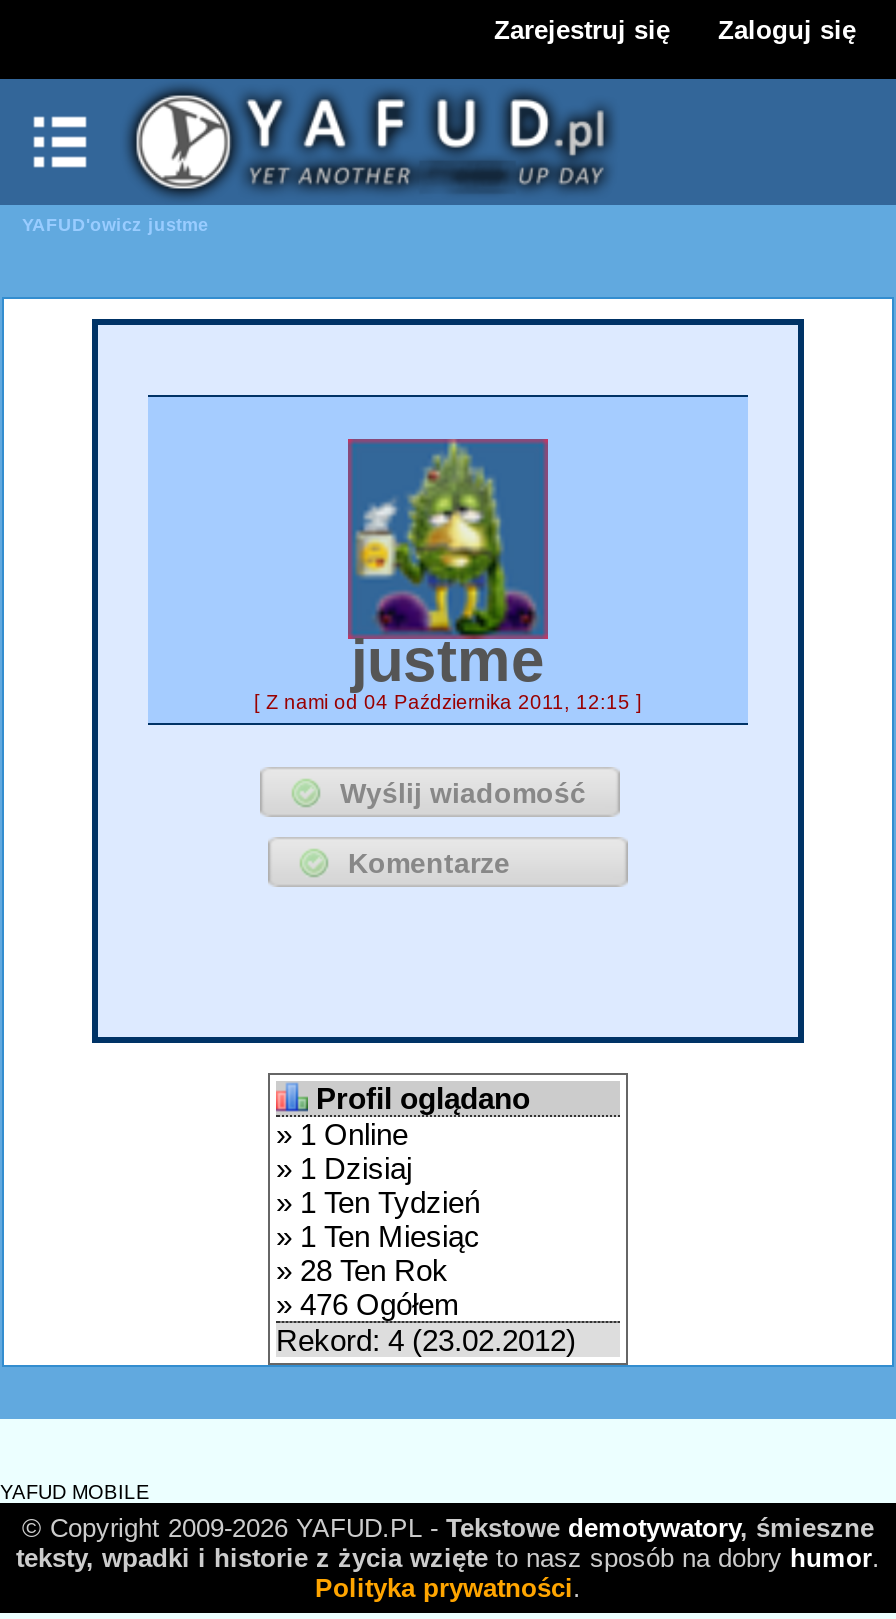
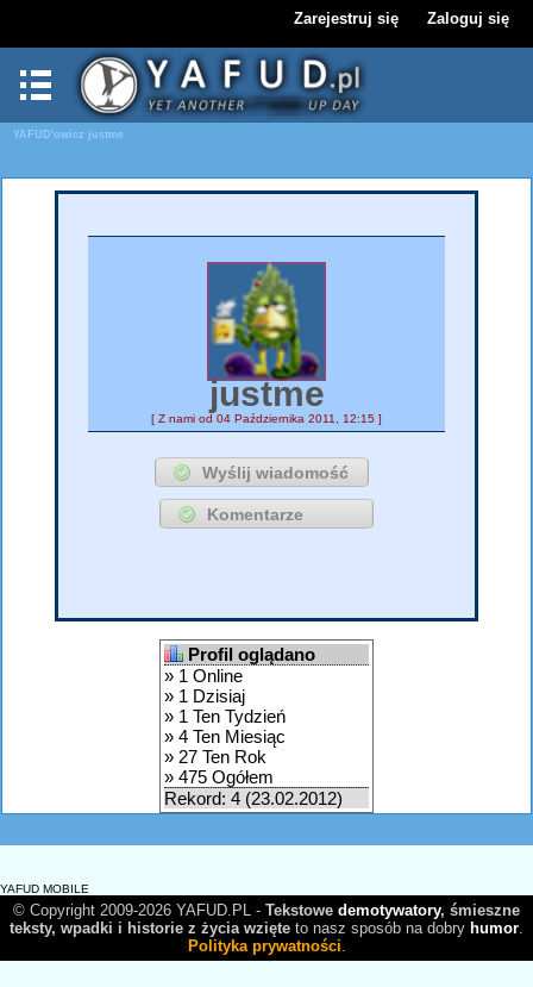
[276,1219,480,1253] » 1 Ten Miesiąc -> [164,726,286,747] » 4 Ten Miesiąc
[276,1253,448,1287] » 28 Ten Rok -> [164,747,266,767] » 27 Ten Rok
[276,1287,460,1321] » 476 Ogółem -> [164,767,274,787] » 475 Ogółem

